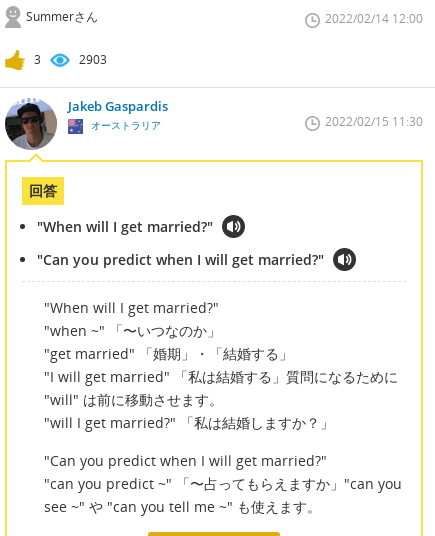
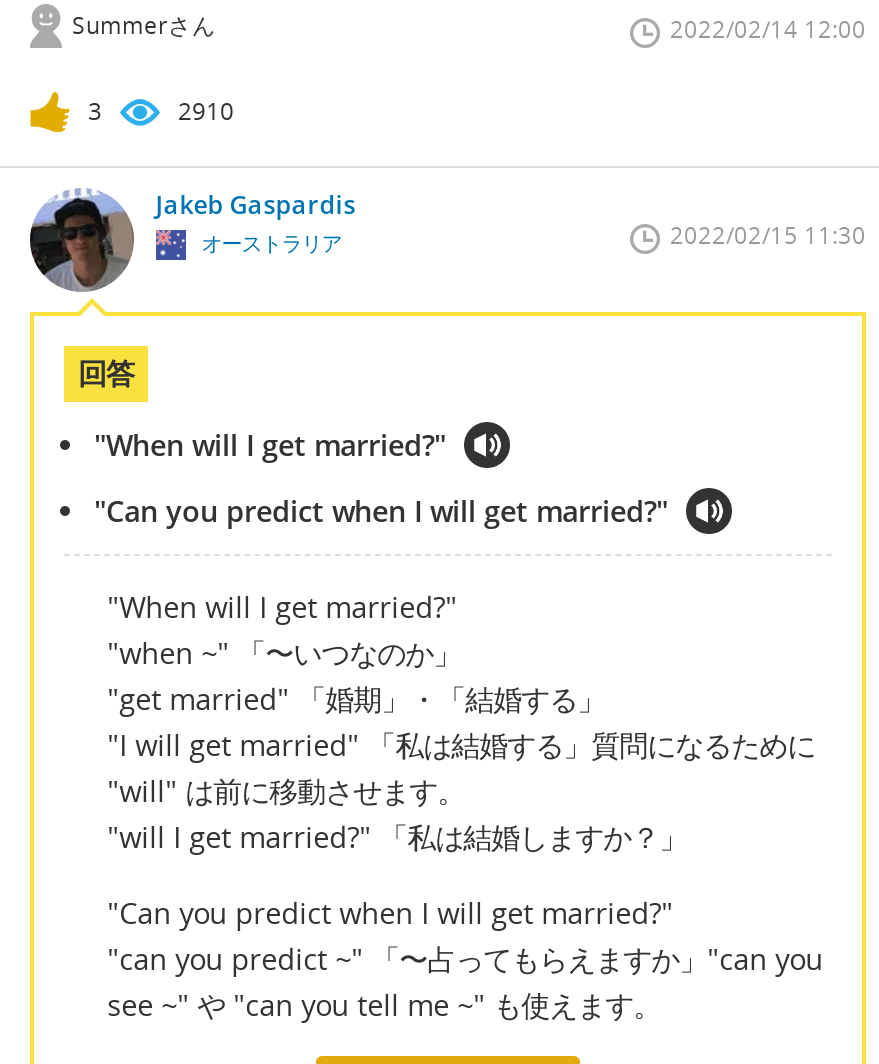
[79,51,107,68] 2903 -> [178,94,234,128] 2910

